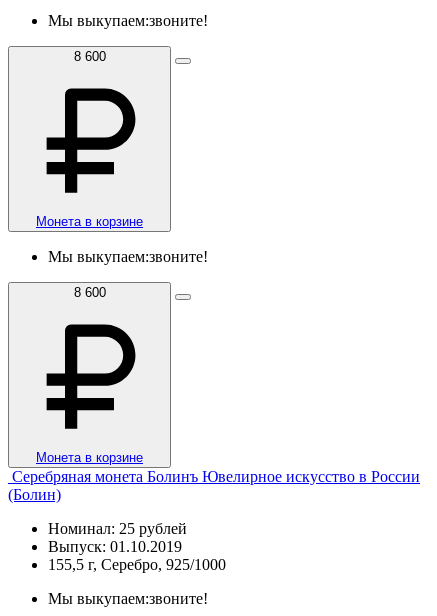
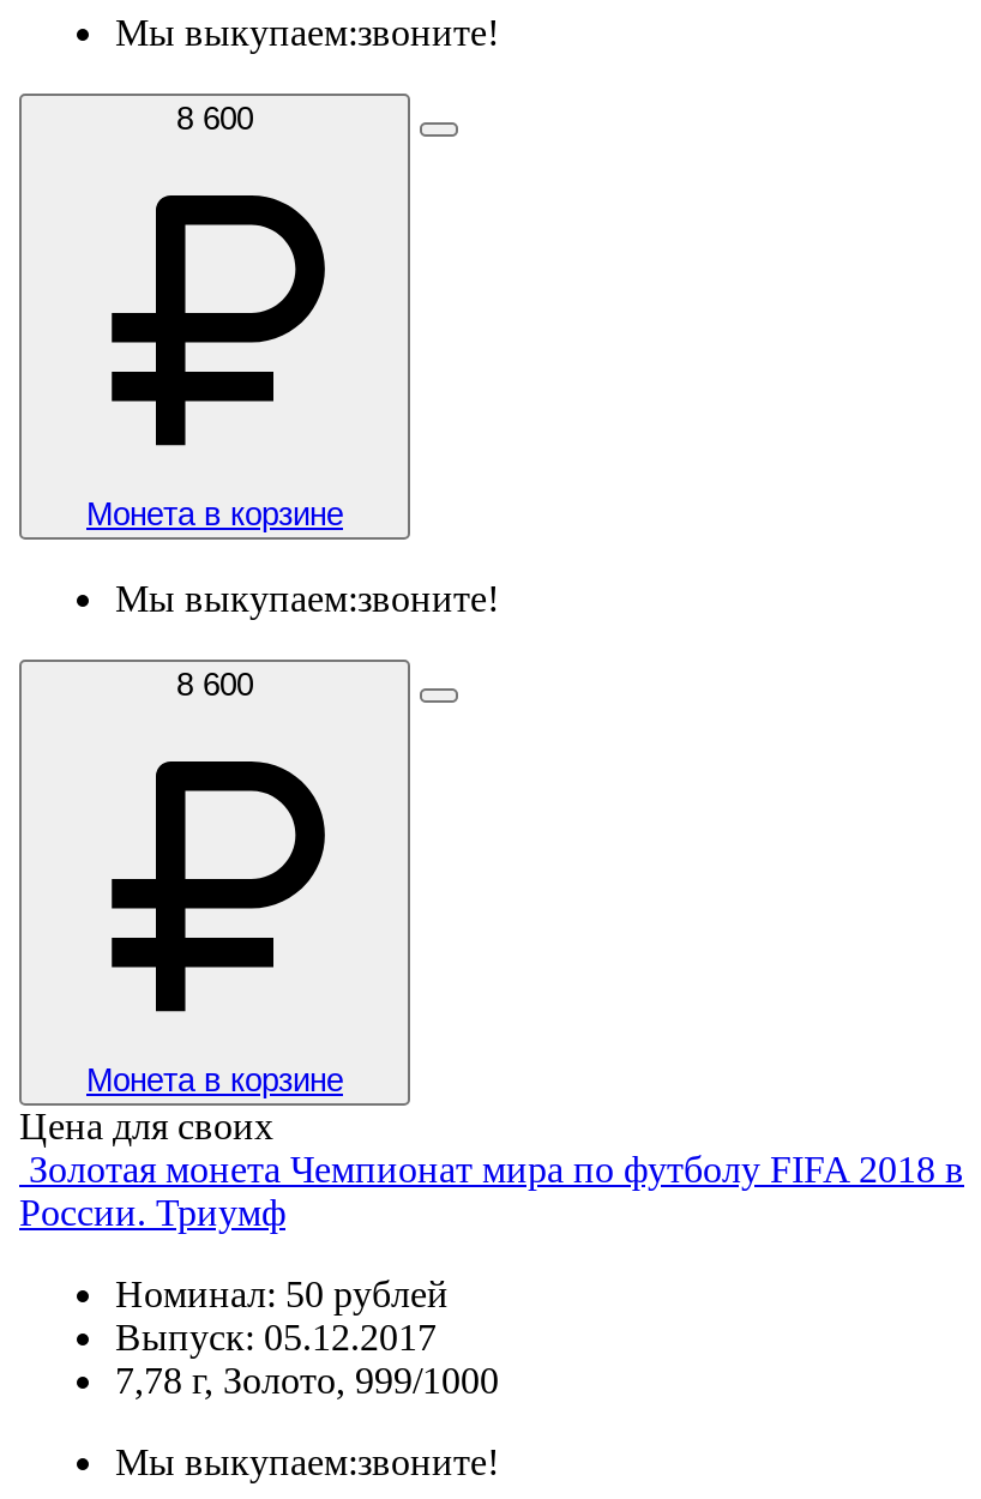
[8,468,420,503] Серебряная монета Болинъ Ювелирное искусство в России | (Болин) -> [19,1105,964,1232] Цена для своих | Золотая монета Чемпионат мира по футболу FIFA 2018 в | России. Триумф
[48,520,226,573] Номинал: 25 рублей | Выпуск: 01.10.2019 | 155,5 г, Серебро, 925/1000 -> [115,1273,499,1400] Номинал: 50 рублей | Выпуск: 05.12.2017 | 7,78 г, Золото, 999/1000

